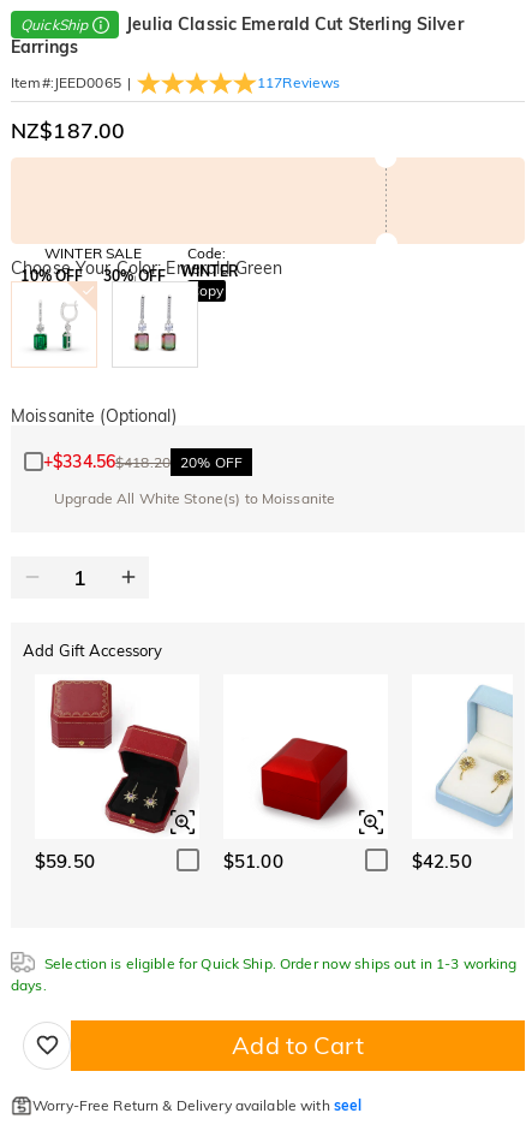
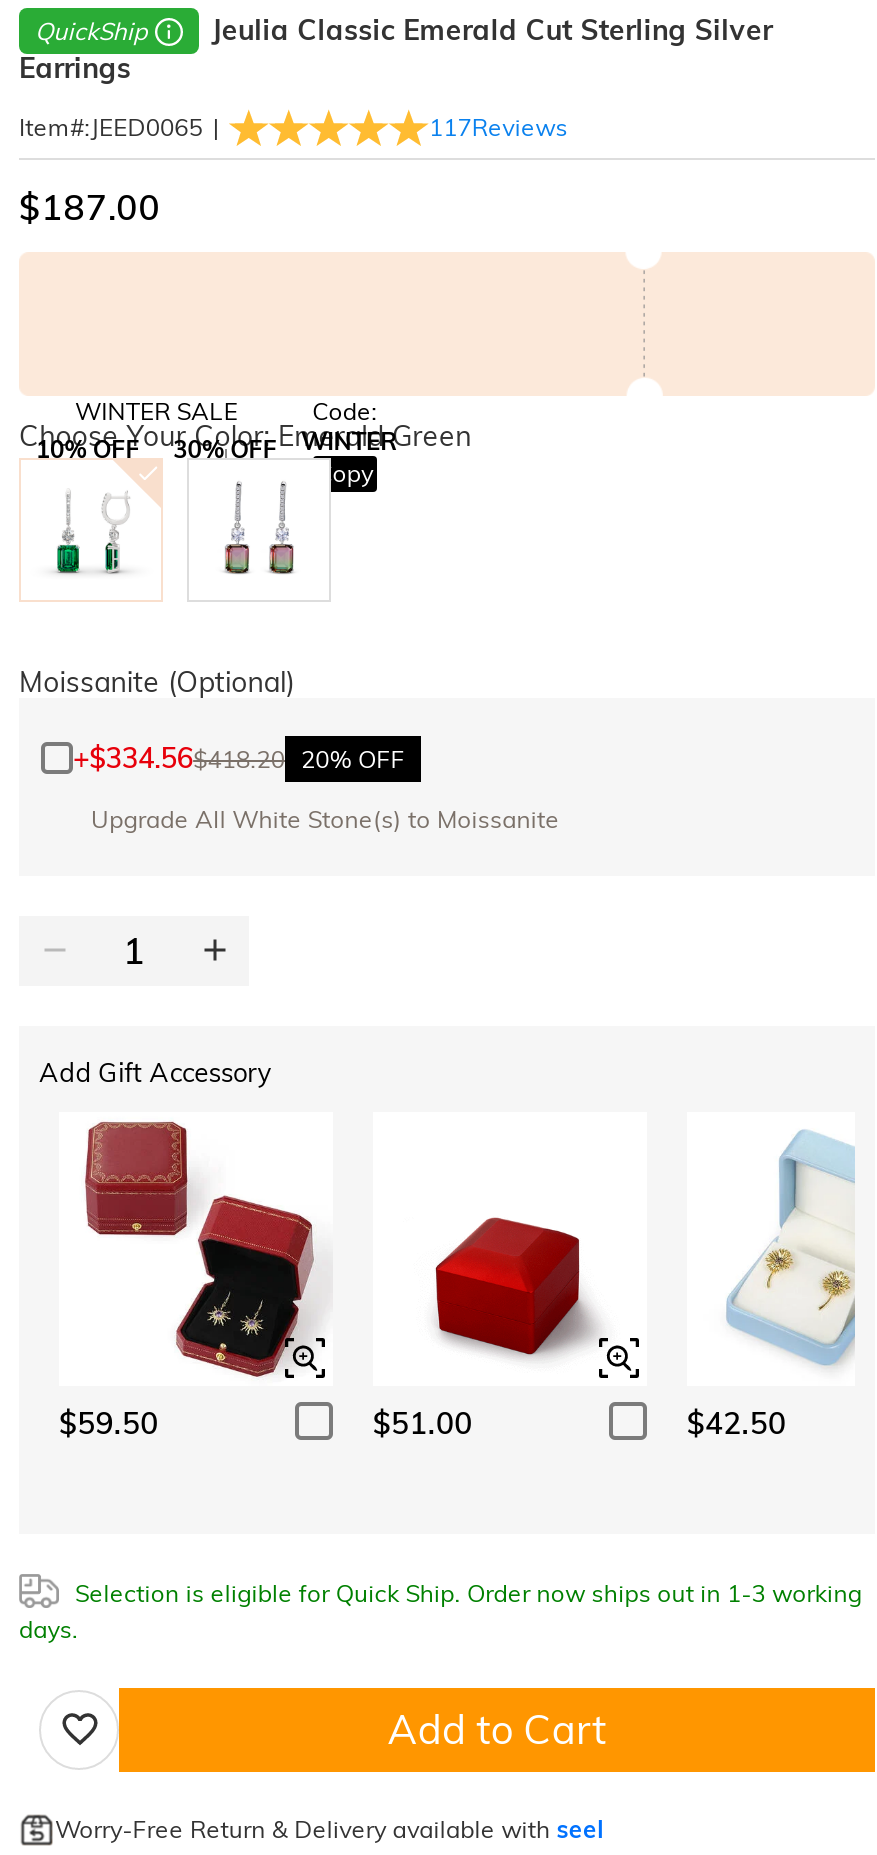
[11,117,125,144] NZ$187.00 -> [19,185,161,229] $187.00

